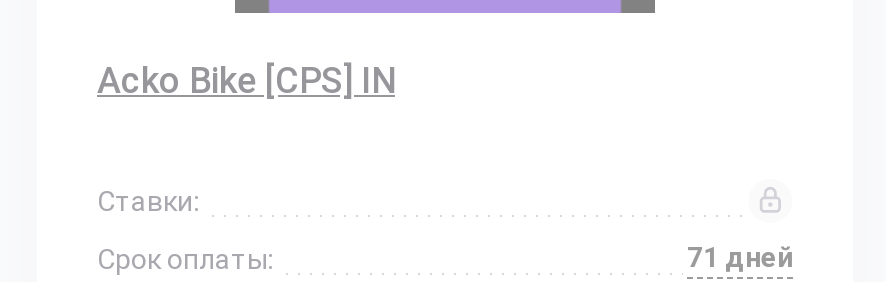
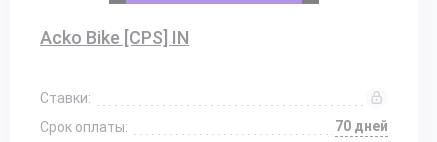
[687,241,793,273] 71 дней -> [335,118,388,134] 70 дней

